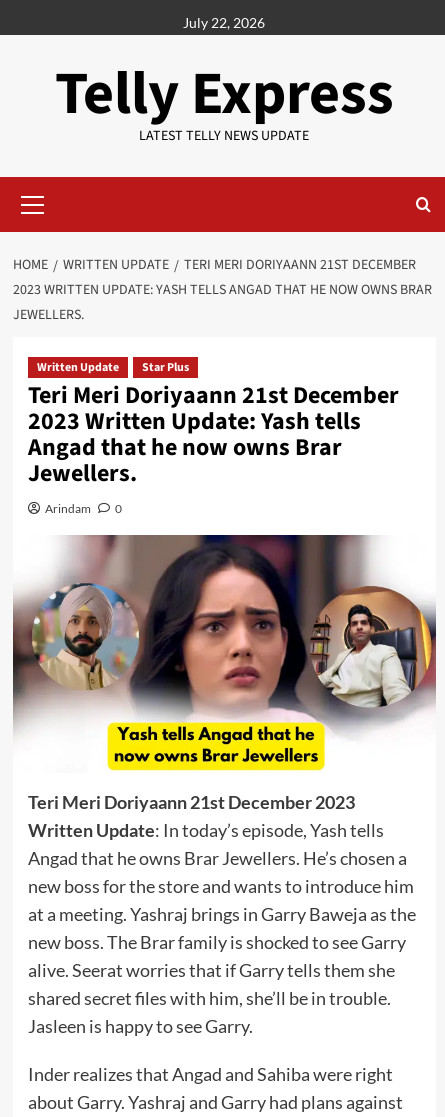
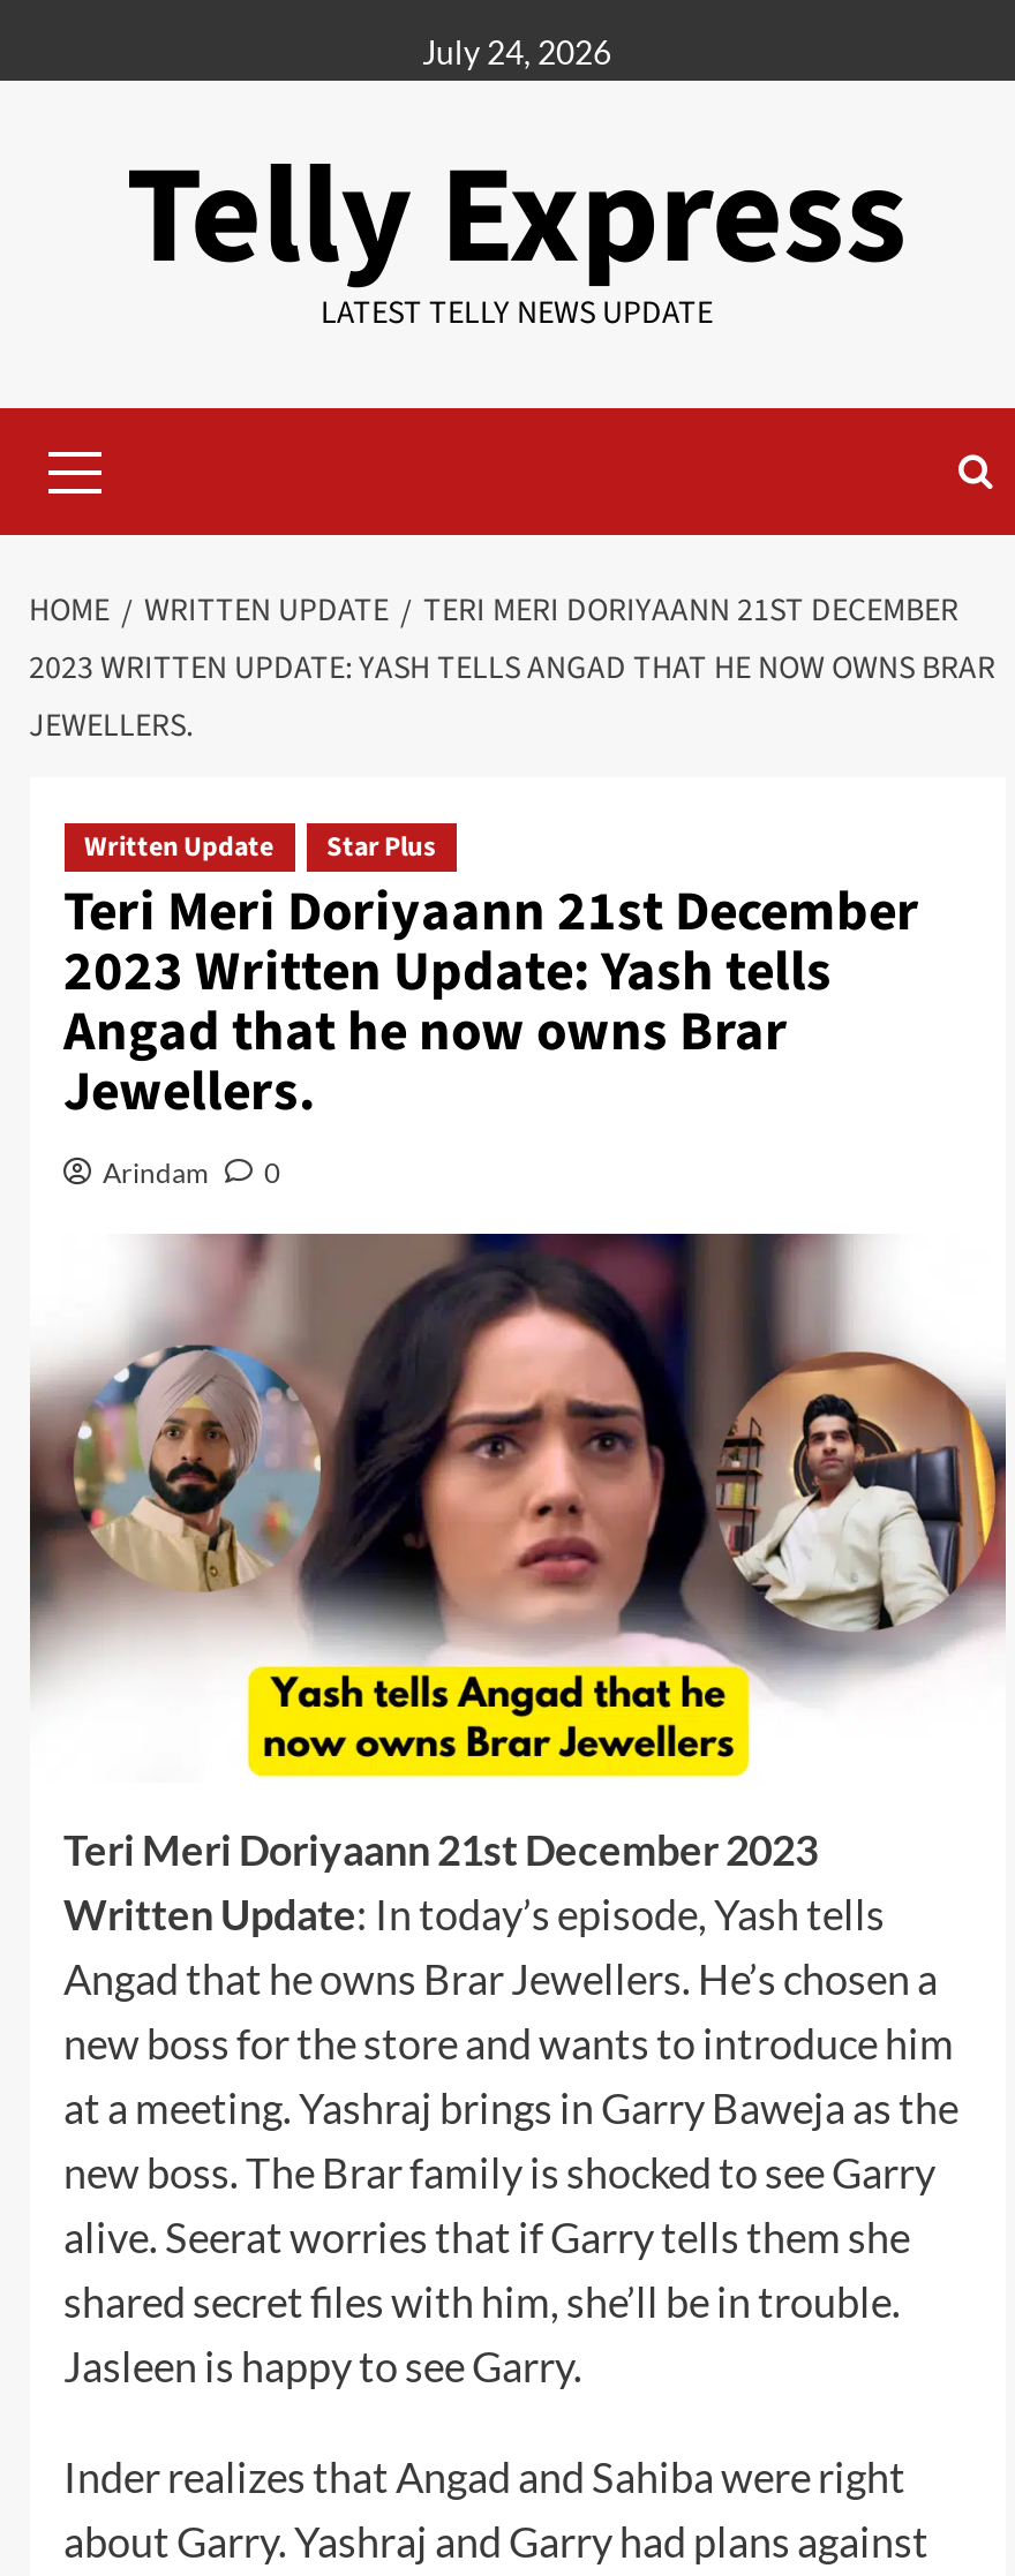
[183,14,265,31] July 22, 2026 -> [422,32,611,71] July 24, 2026

